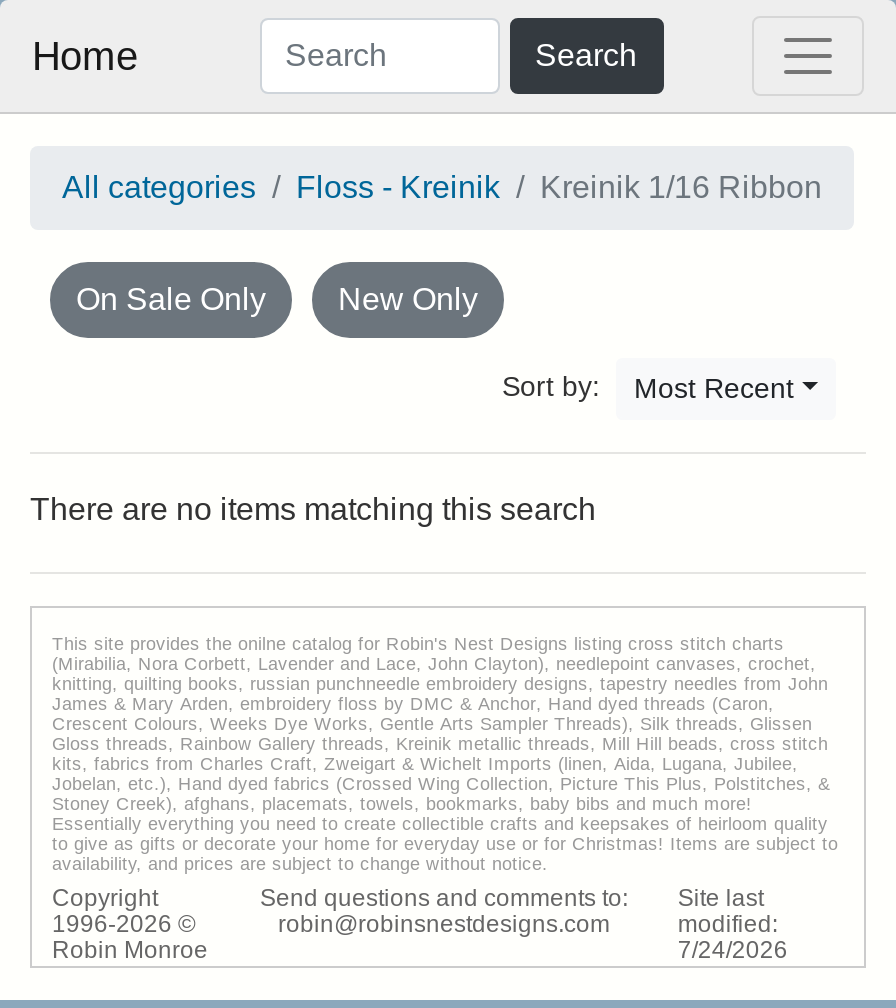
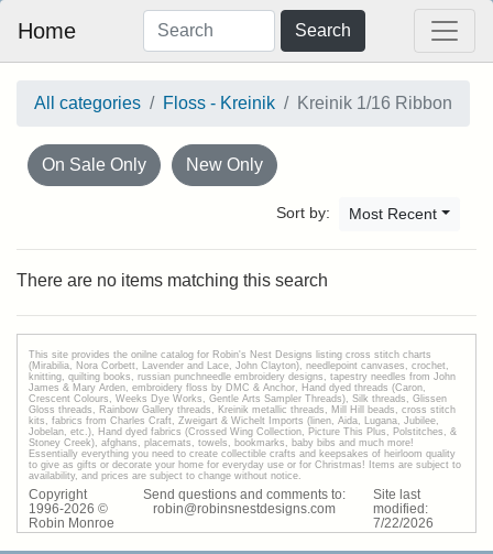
[678,936,788,964] 7/24/2026 -> [373,515,433,531] 7/22/2026

